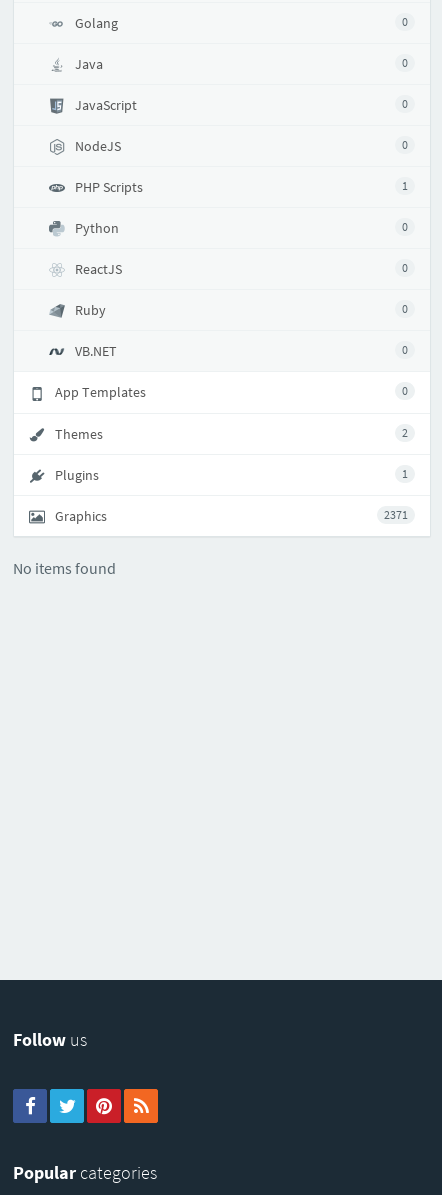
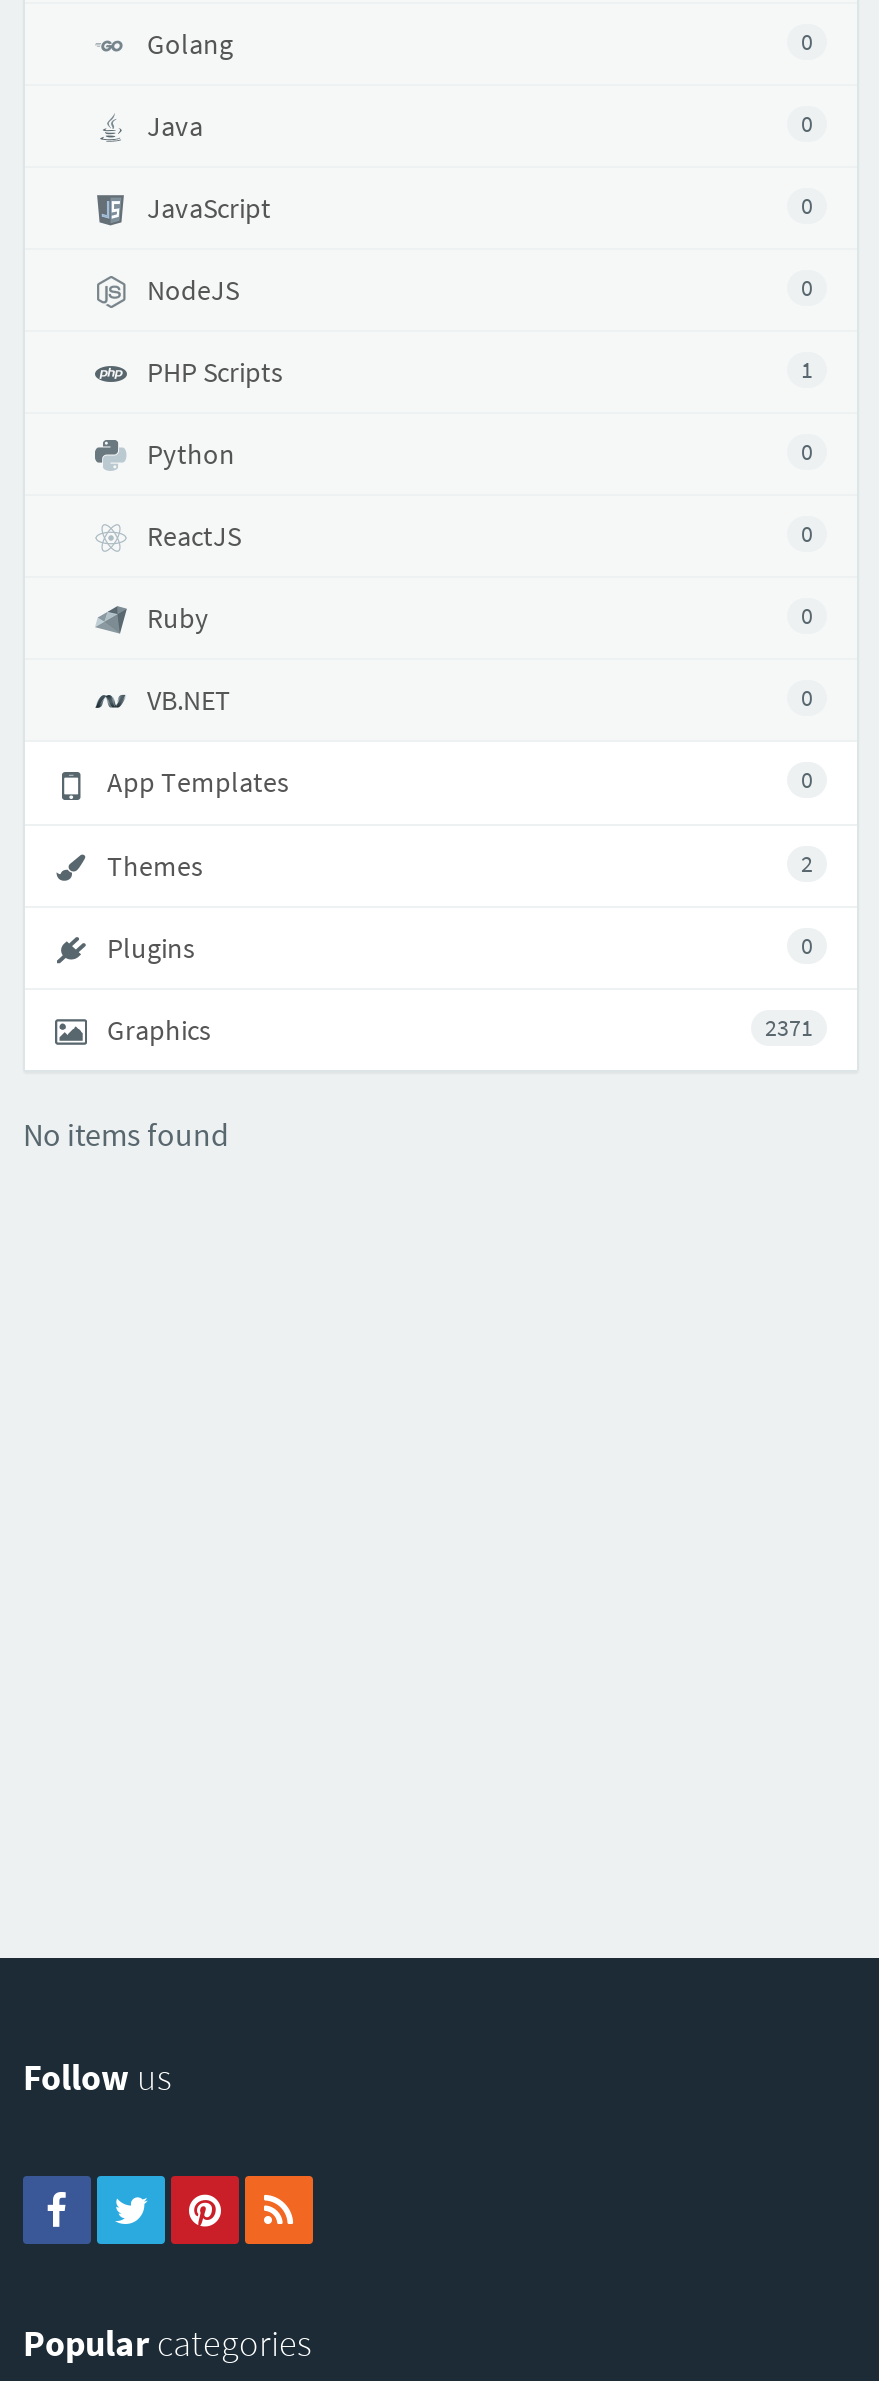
[402,466,408,481] 1 -> [801,929,813,959] 0

